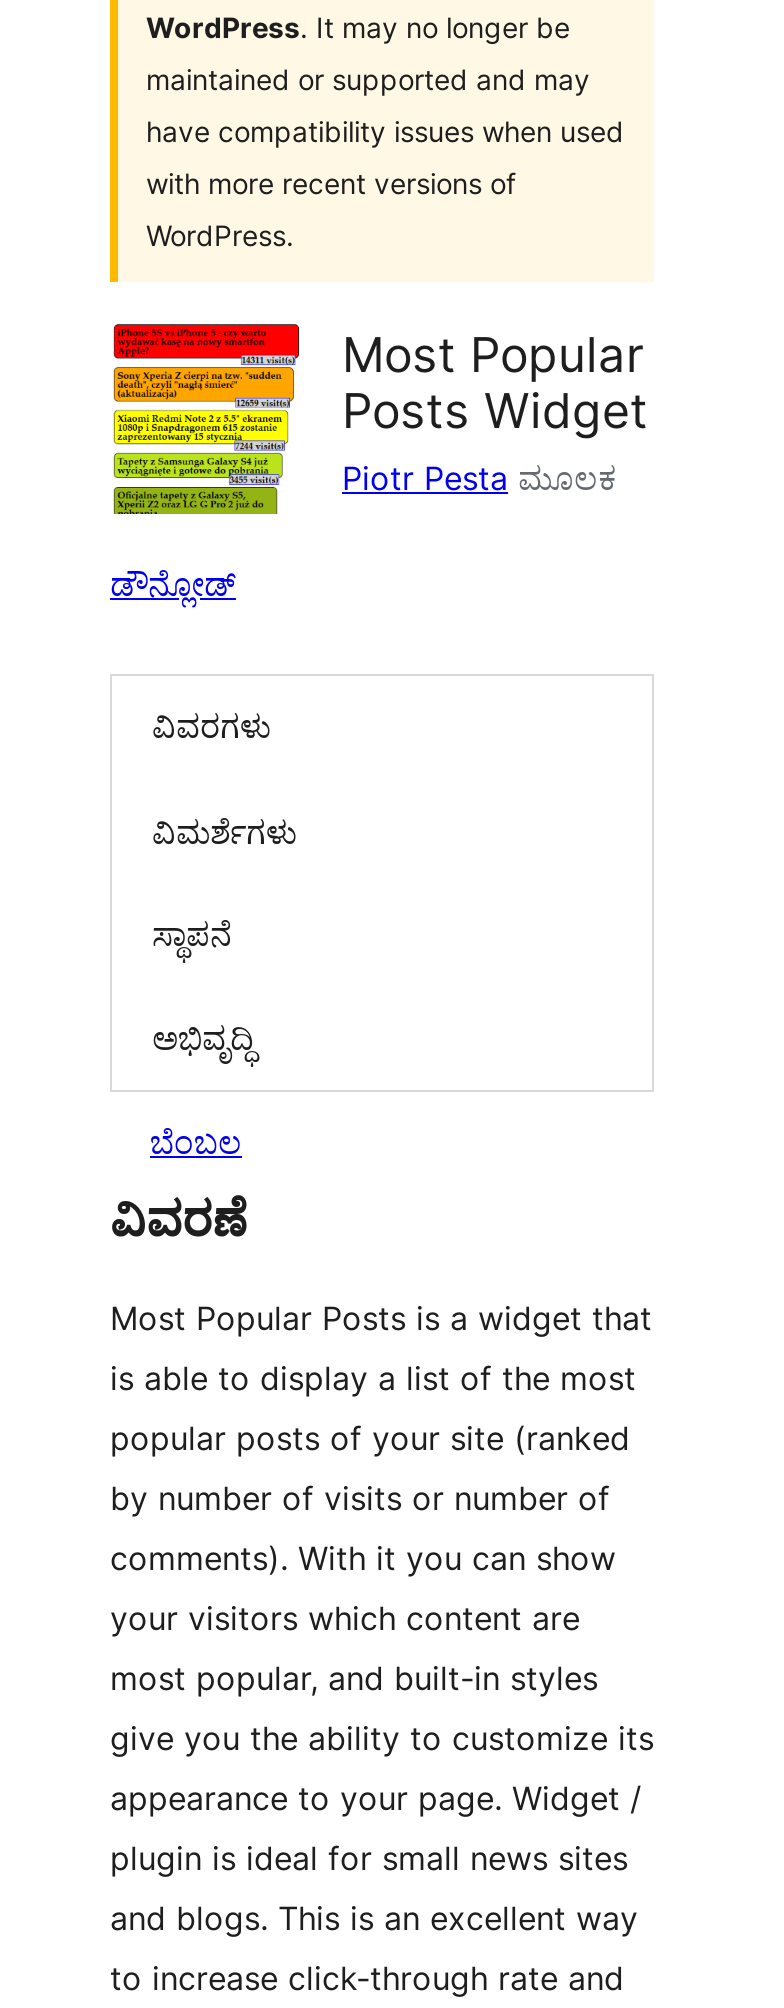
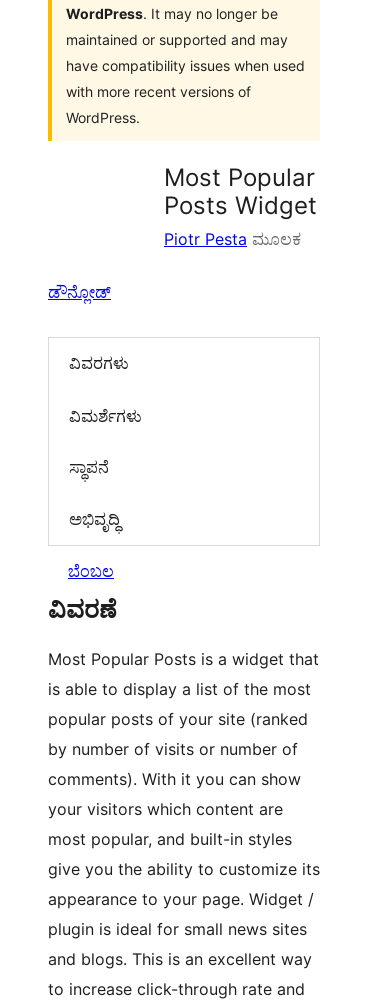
[112,322,302,516] [image] -> none

